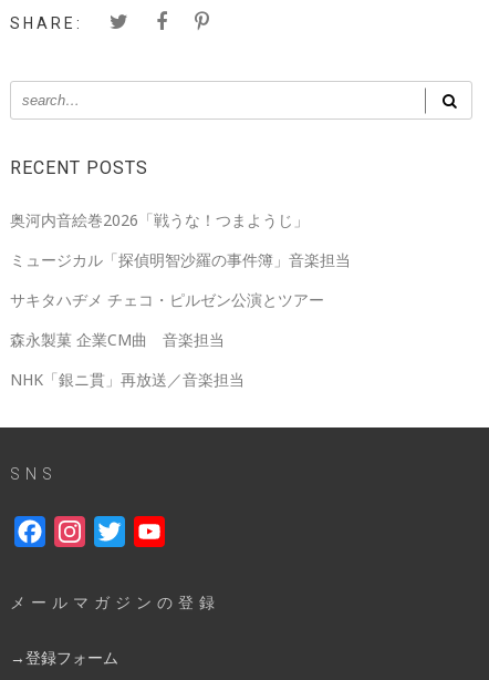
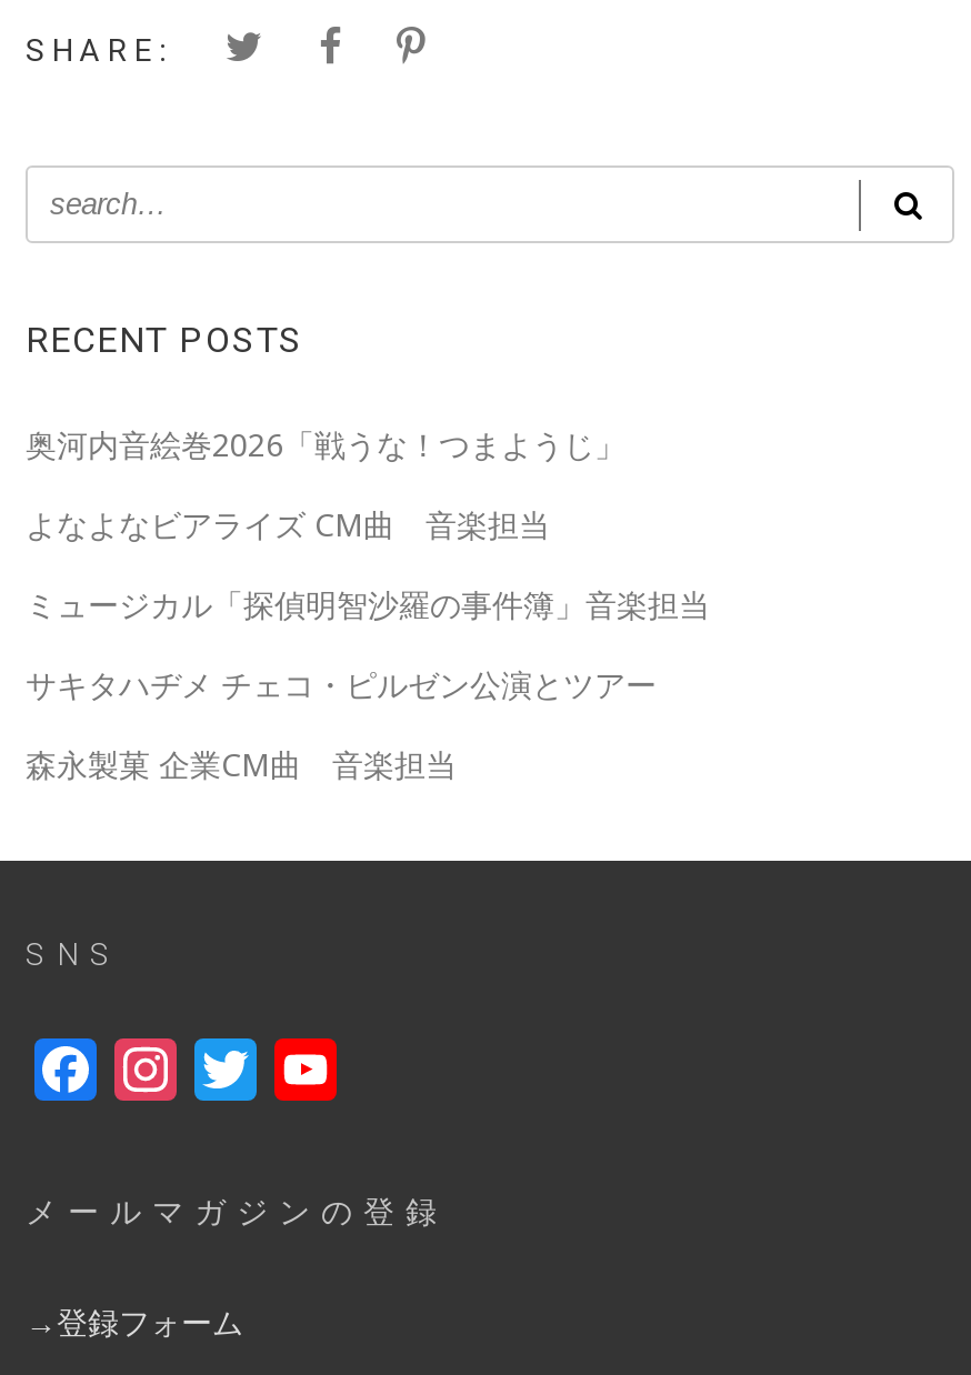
none -> [26,503,550,546] よなよなビアライズ CM曲 音楽担当
moved [10,249,351,350] -> [26,583,710,785]: ミュージカル「探偵明智沙羅の事件簿」音楽担当 | サキタハヂメ チェコ・ピルゼン公演とツアー | 森永製菓 企業CM曲 音楽担当
[10,369,245,390] NHK「銀ニ貫」再放送／音楽担当 -> none

